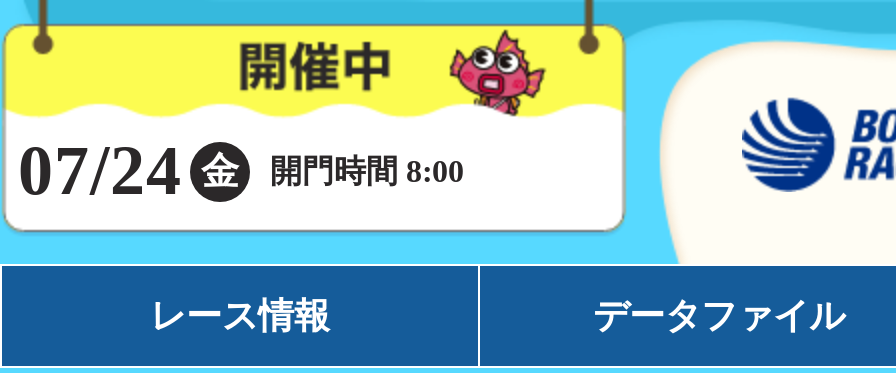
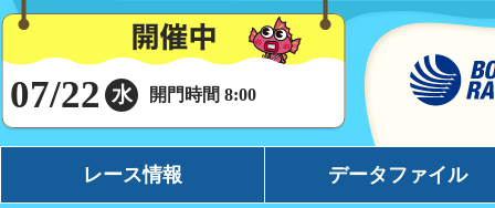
[18,132,464,210] 07/24 金 開門時間 8:00 -> [10,73,256,116] 07/22 水 開門時間 8:00

